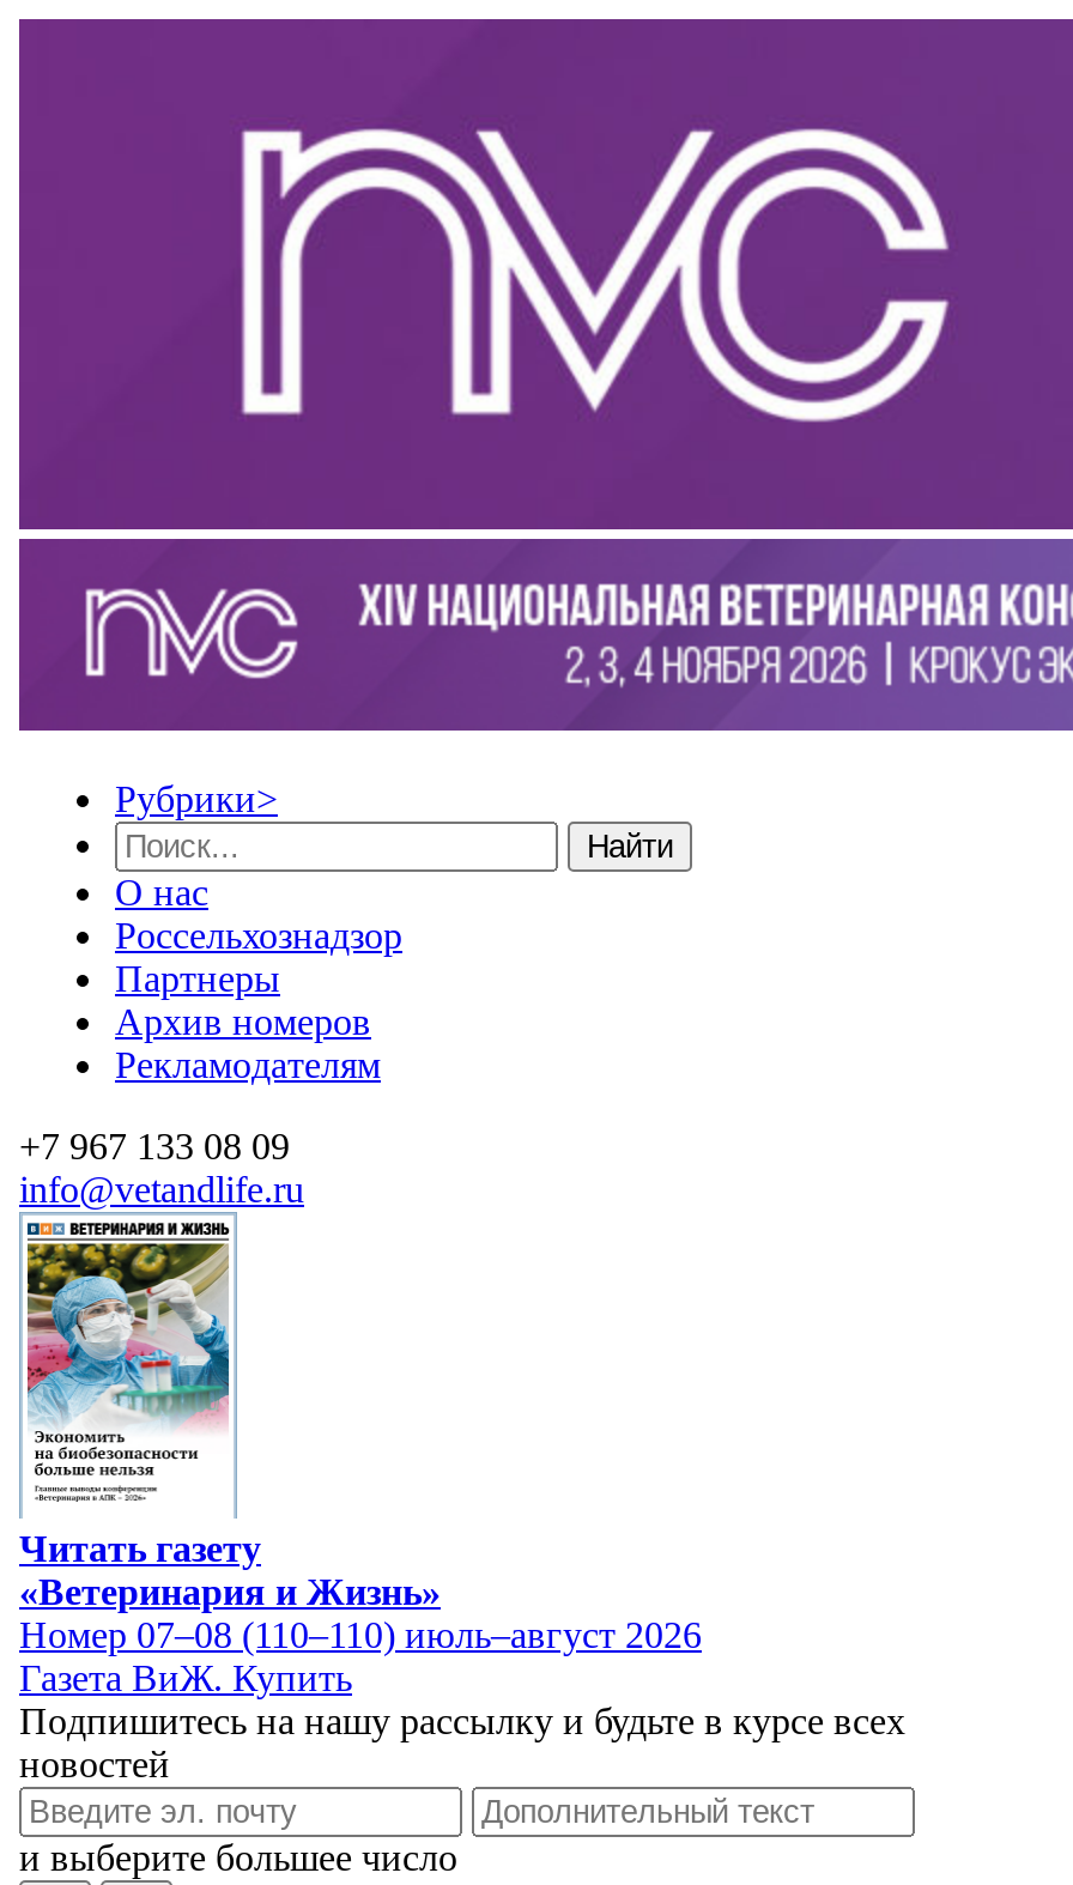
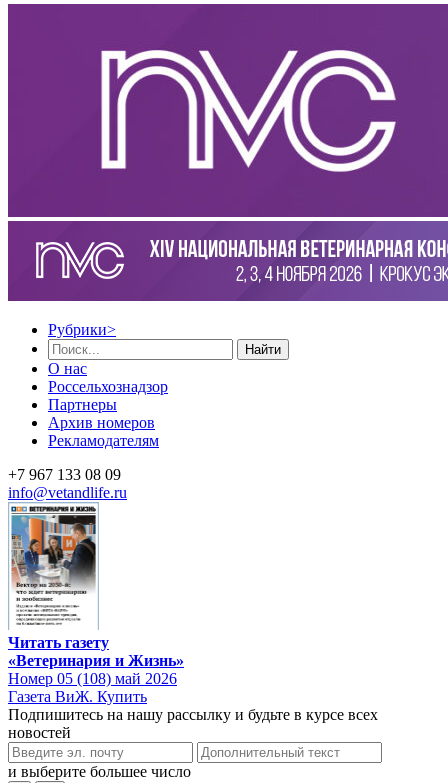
[24,1243,230,1507] [image] -> [11,514,97,626] [image]
[19,1613,702,1654] Номер 07–08 (110–110) июль–август 2026 -> [8,670,177,687] Номер 05 (108) май 2026

